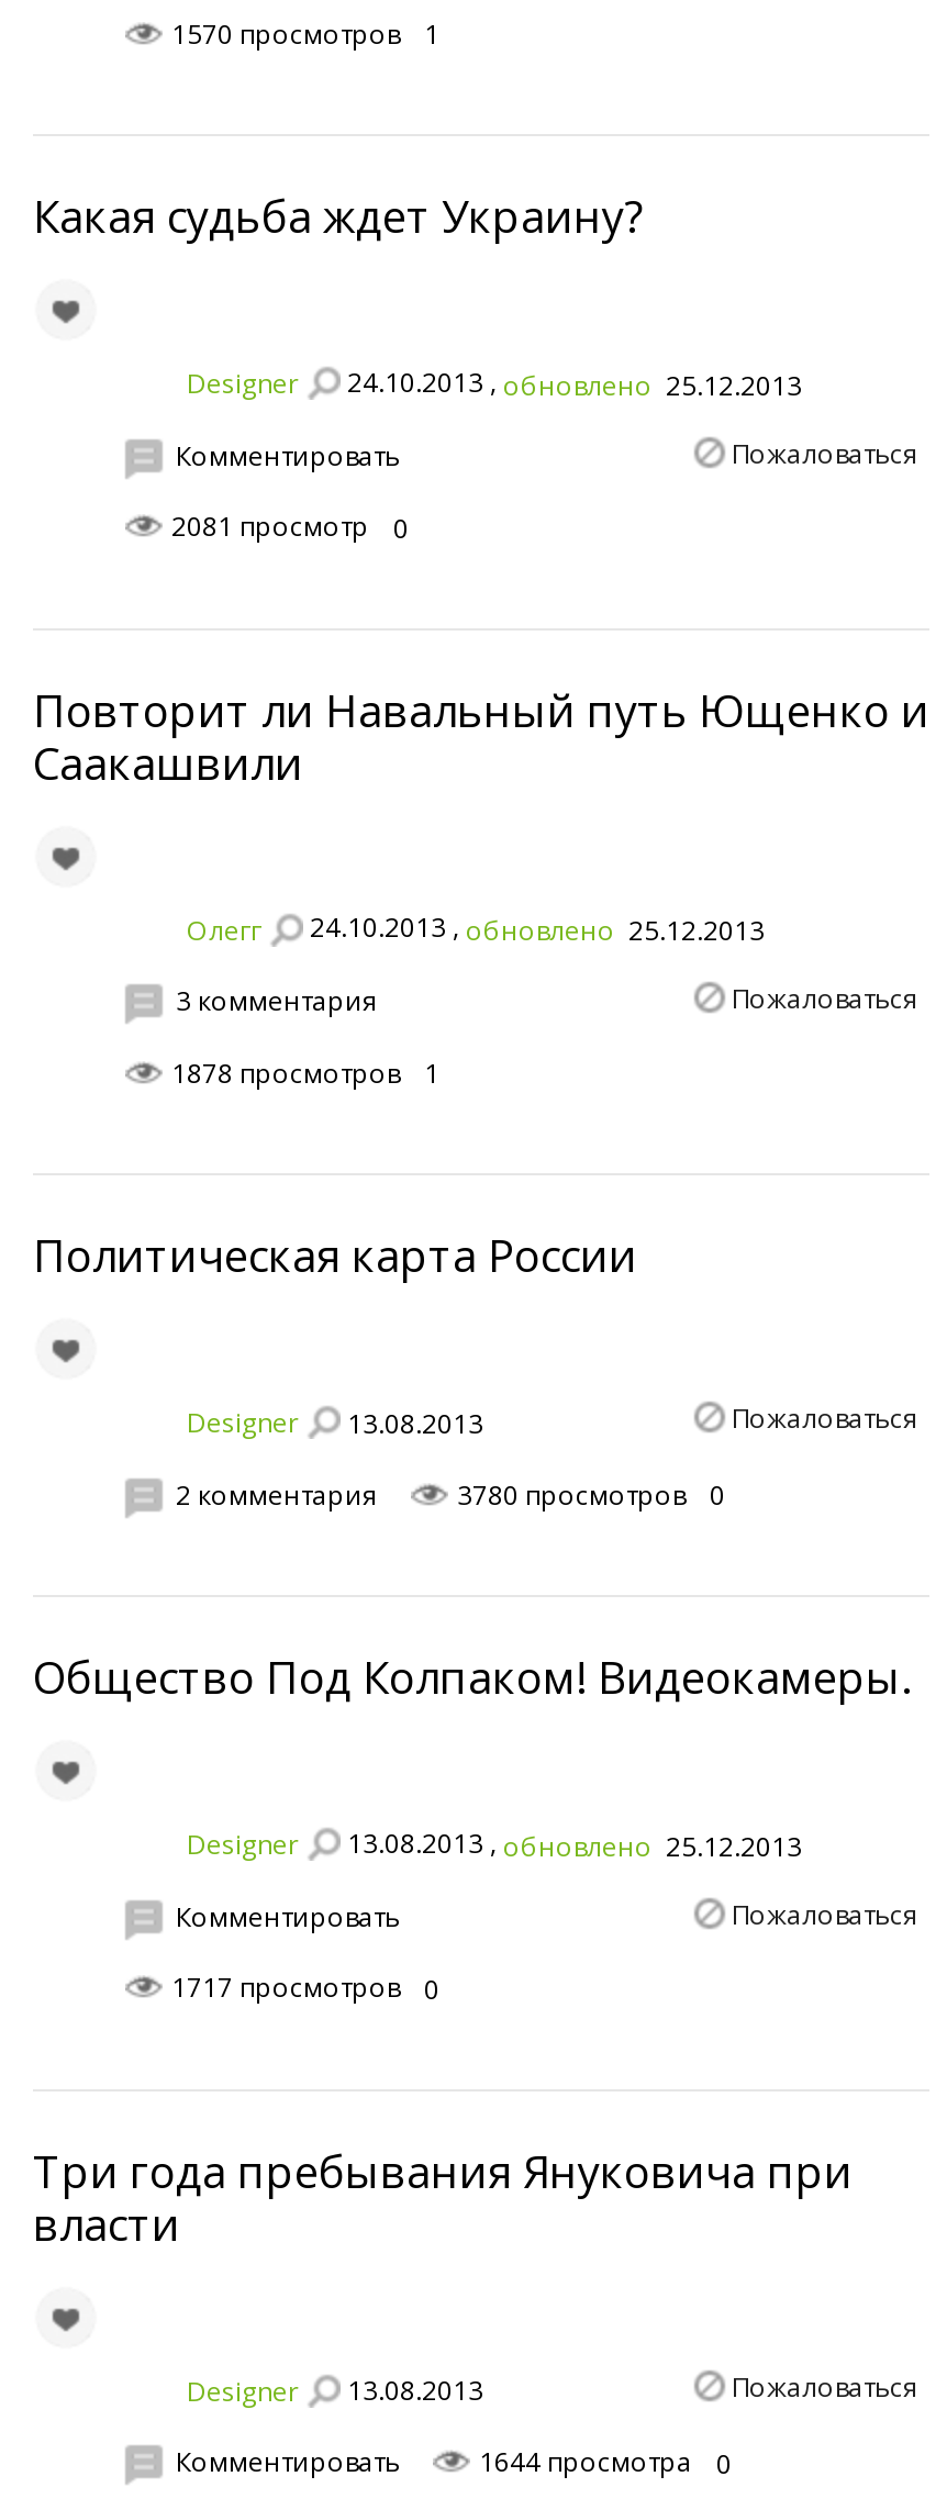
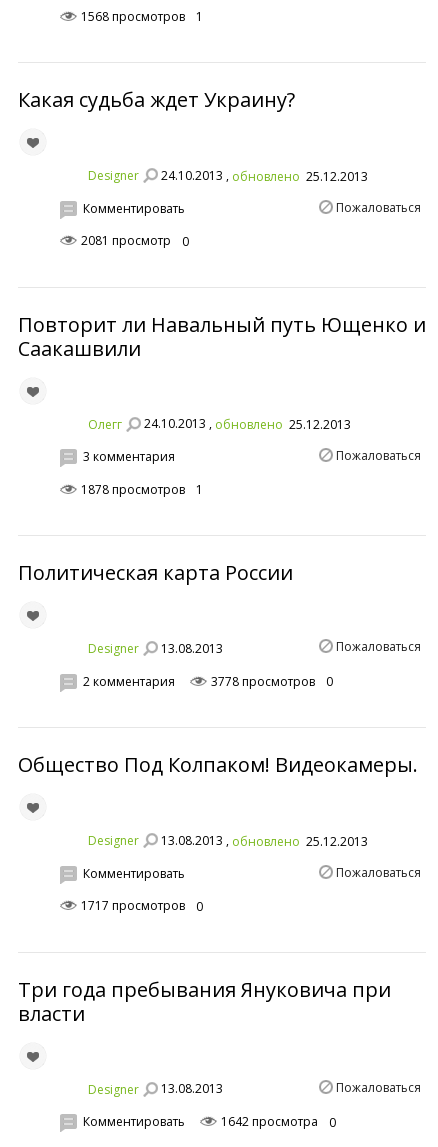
[165,15,439,54] 1570 просмотров 1 -> [78,8,203,25] 1568 просмотров 1
[176,1476,725,1514] 2 комментария 3780 просмотров 0 -> [83,673,333,690] 2 комментария 3778 просмотров 0
[176,2443,732,2482] Комментировать 1644 просмотра 0 -> [83,1113,336,1131] Комментировать 1642 просмотра 0

